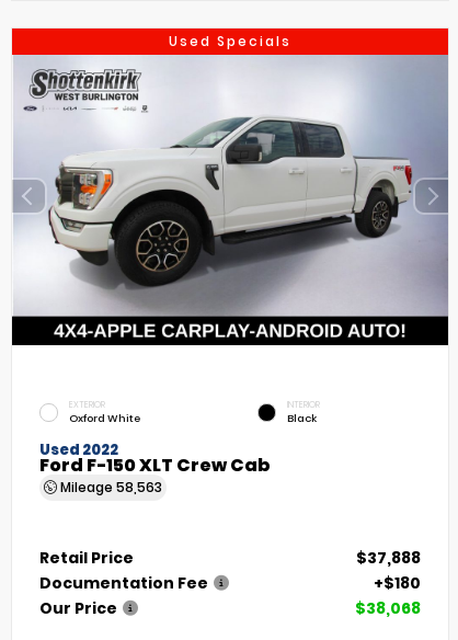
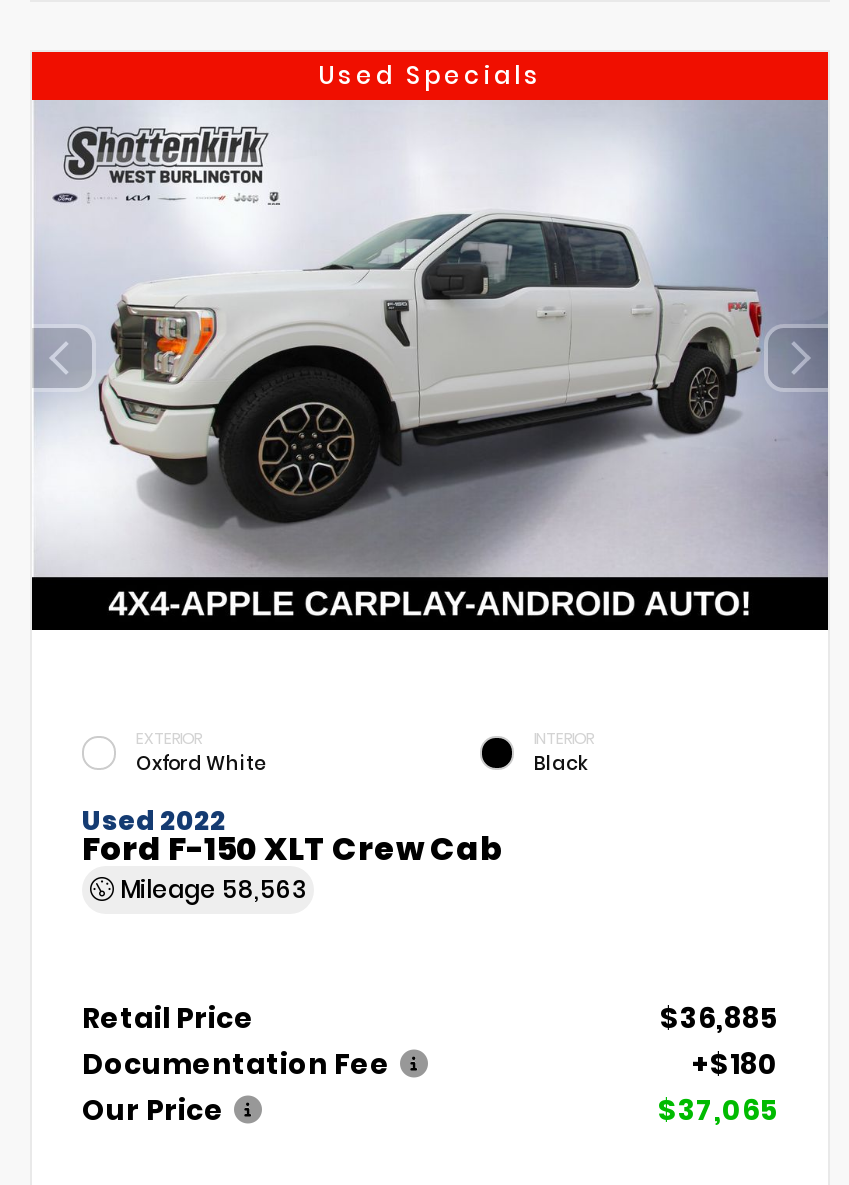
[356,547,421,569] $37,888 -> [660,998,778,1038] $36,885
[355,597,421,619] $38,068 -> [658,1090,778,1130] $37,065

